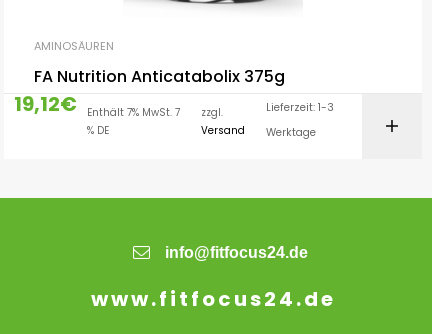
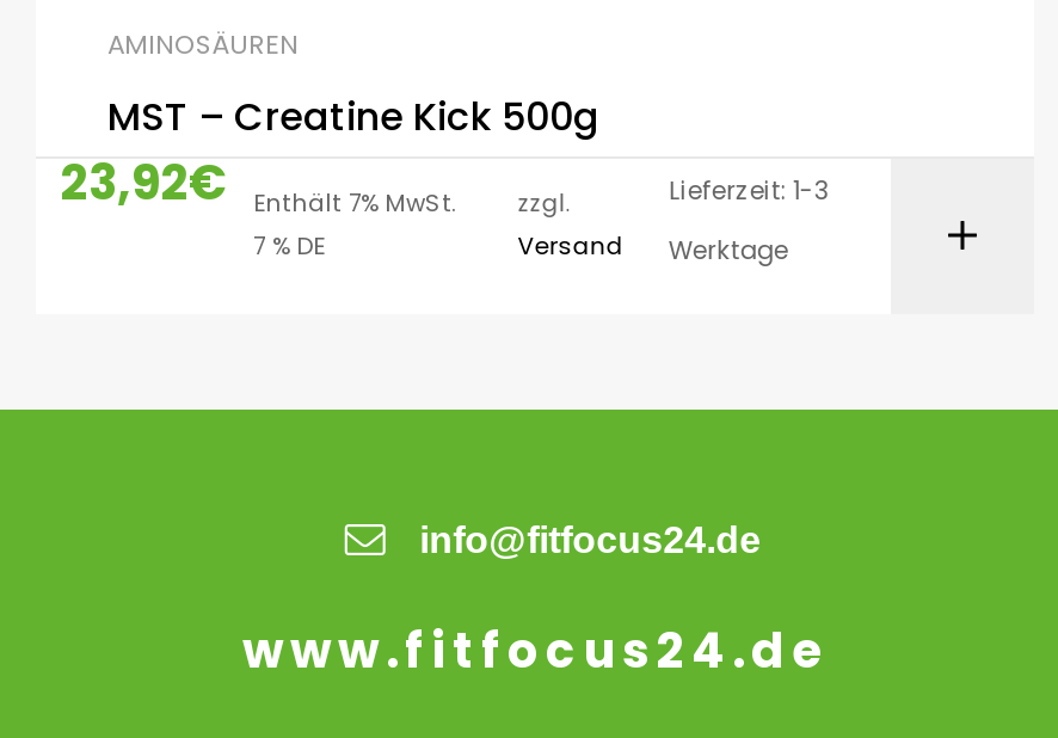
[14,64,285,137] FA Nutrition Anticatabolix 375g | 19,12€ | Enthält 7% MwSt. 7 | % DE -> [60,90,599,264] MST – Creatine Kick 500g | 23,92€ | Enthält 7% MwSt. | 7 % DE

